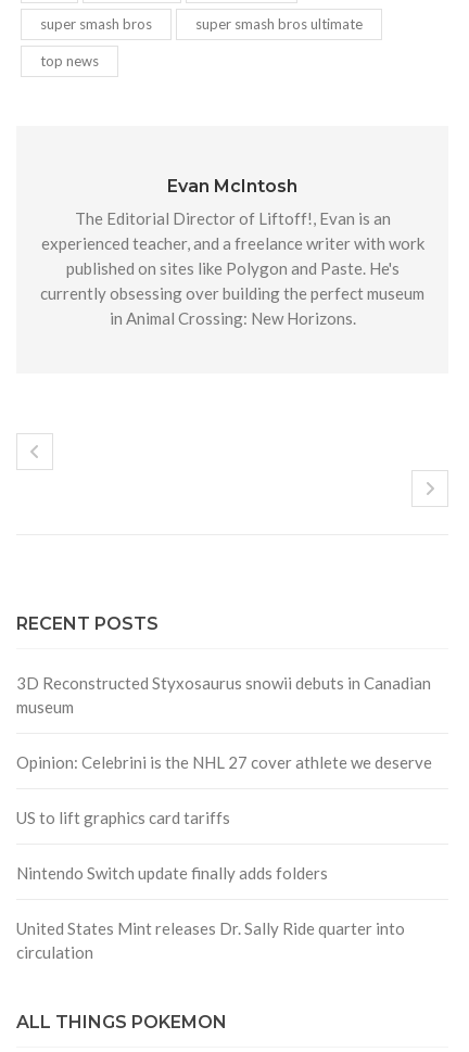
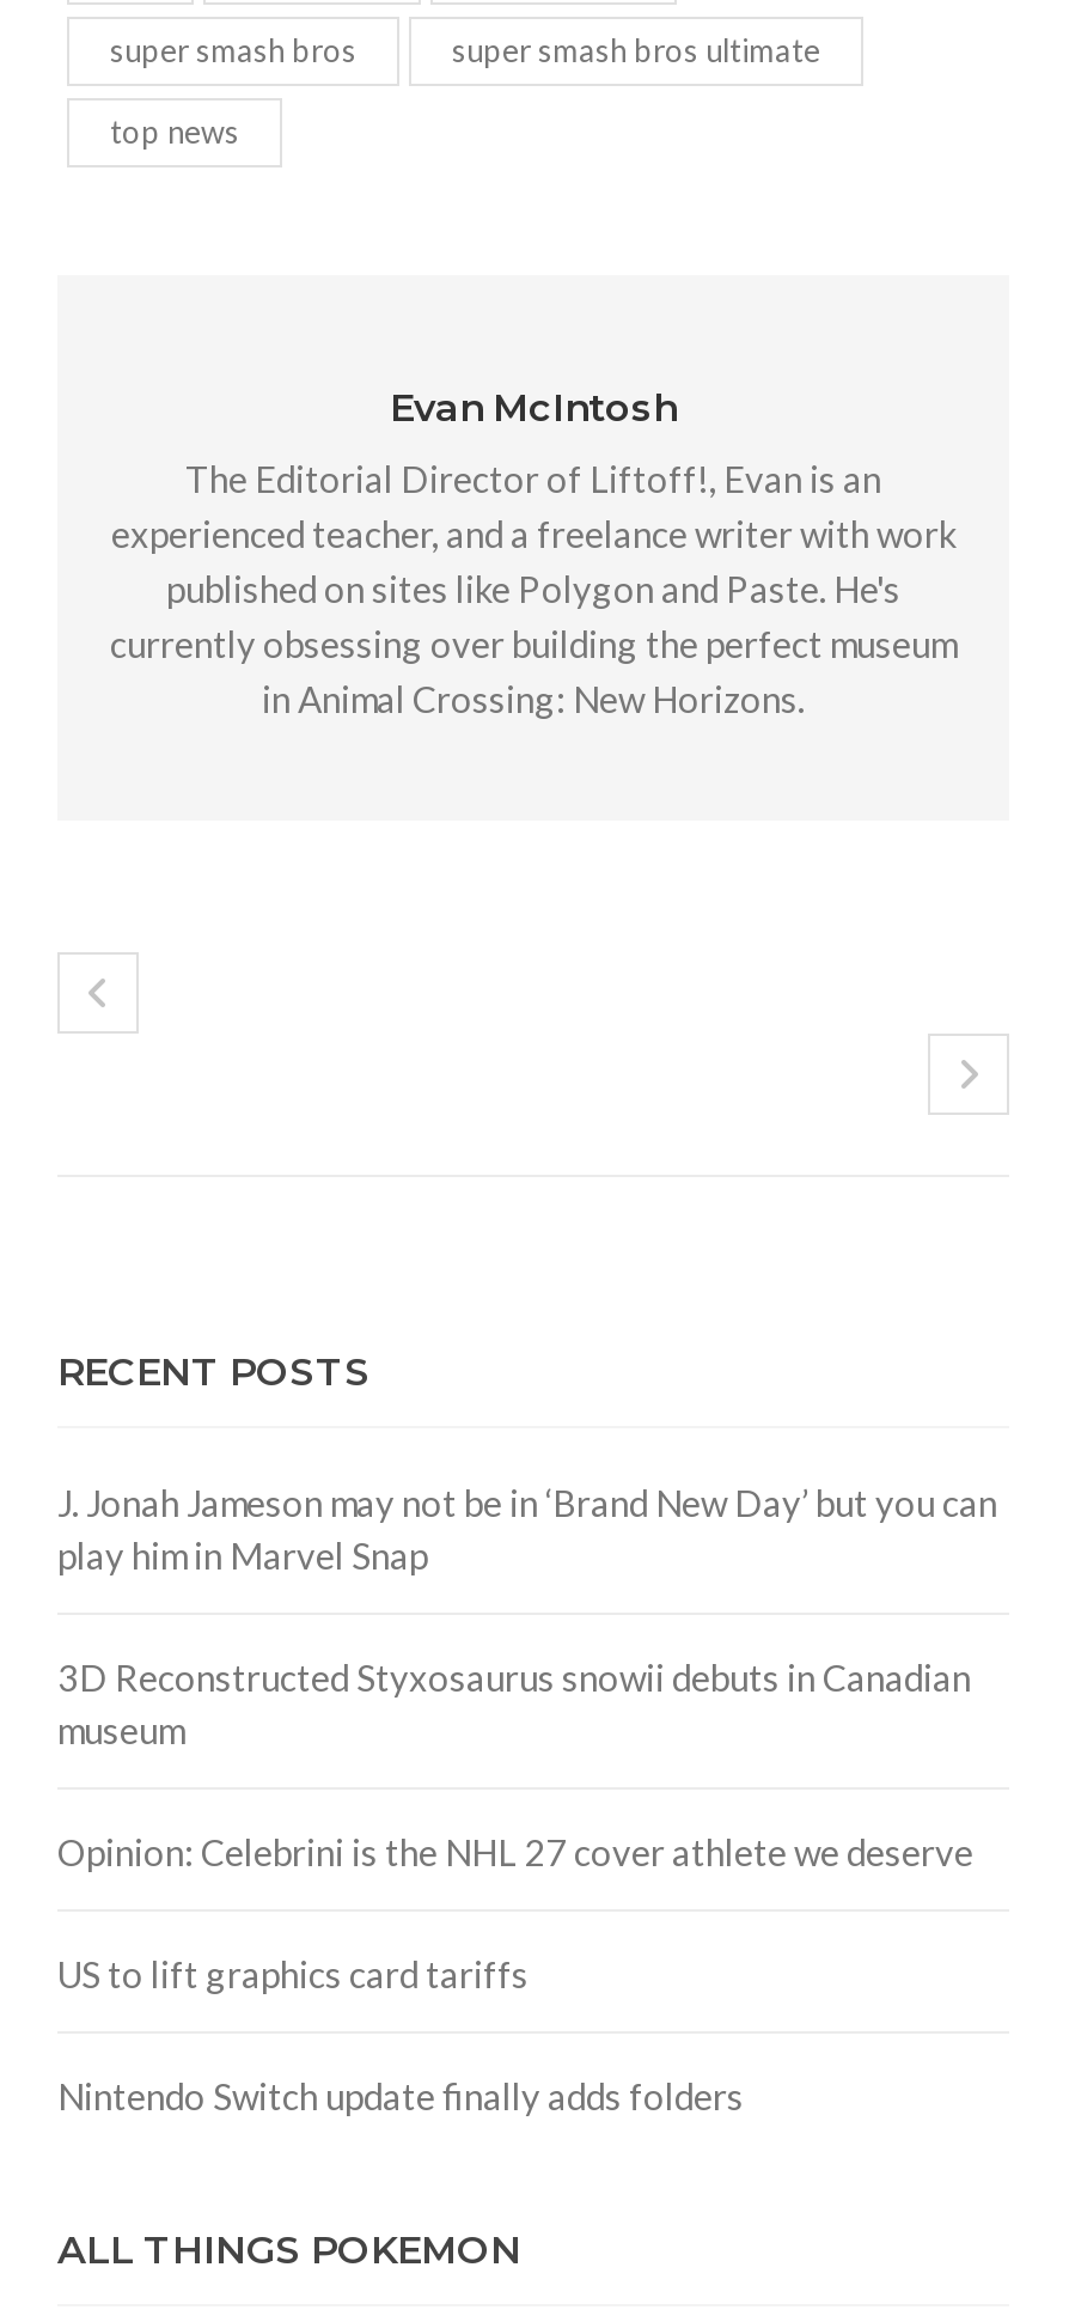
none -> [57,1481,997,1576] J. Jonah Jameson may not be in ‘Brand New Day’ but you can | play him in Marvel Snap
moved [16,673,432,883] -> [57,1655,973,2117]: 3D Reconstructed Styxosaurus snowii debuts in Canadian | museum | Opinion: Celebrini is the NHL 27 cover athlete we deserve | US to lift graphics card tariffs | Nintendo Switch update finally adds folders
[16,918,405,962] United States Mint releases Dr. Sally Ride quarter into | circulation -> none

